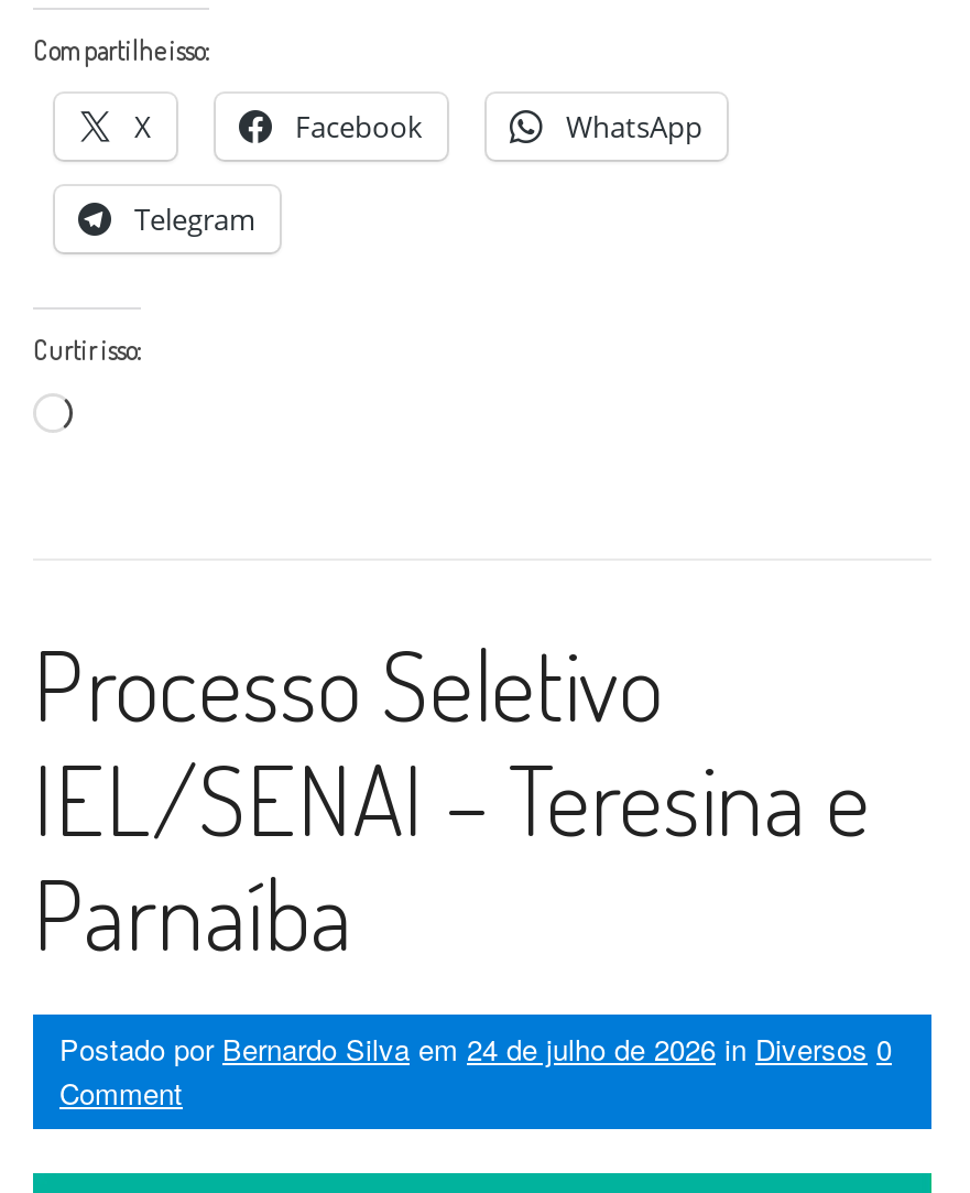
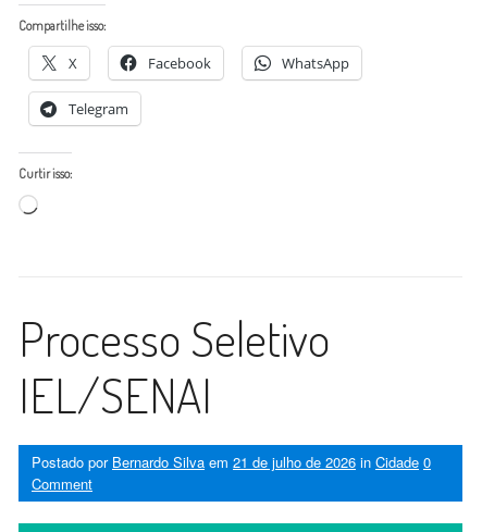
[33,738,870,974] IEL/SENAI – Teresina e | Parnaíba -> [18,364,212,424] IEL/SENAI
[59,1029,892,1071] Postado por Bernardo Silva em 24 de julho de 2026 in Diversos 0 -> [32,451,431,472] Postado por Bernardo Silva em 21 de julho de 2026 in Cidade 0

